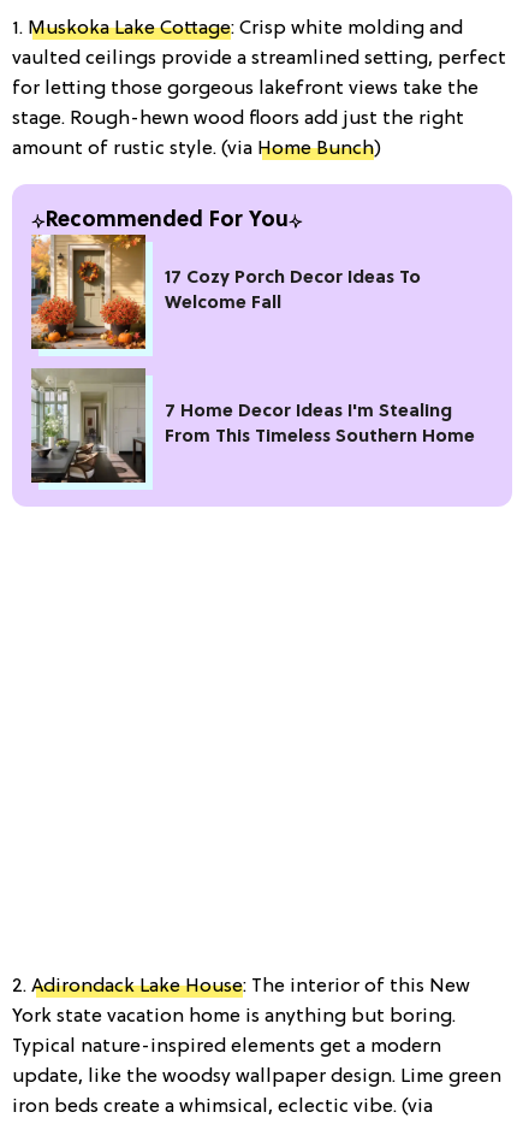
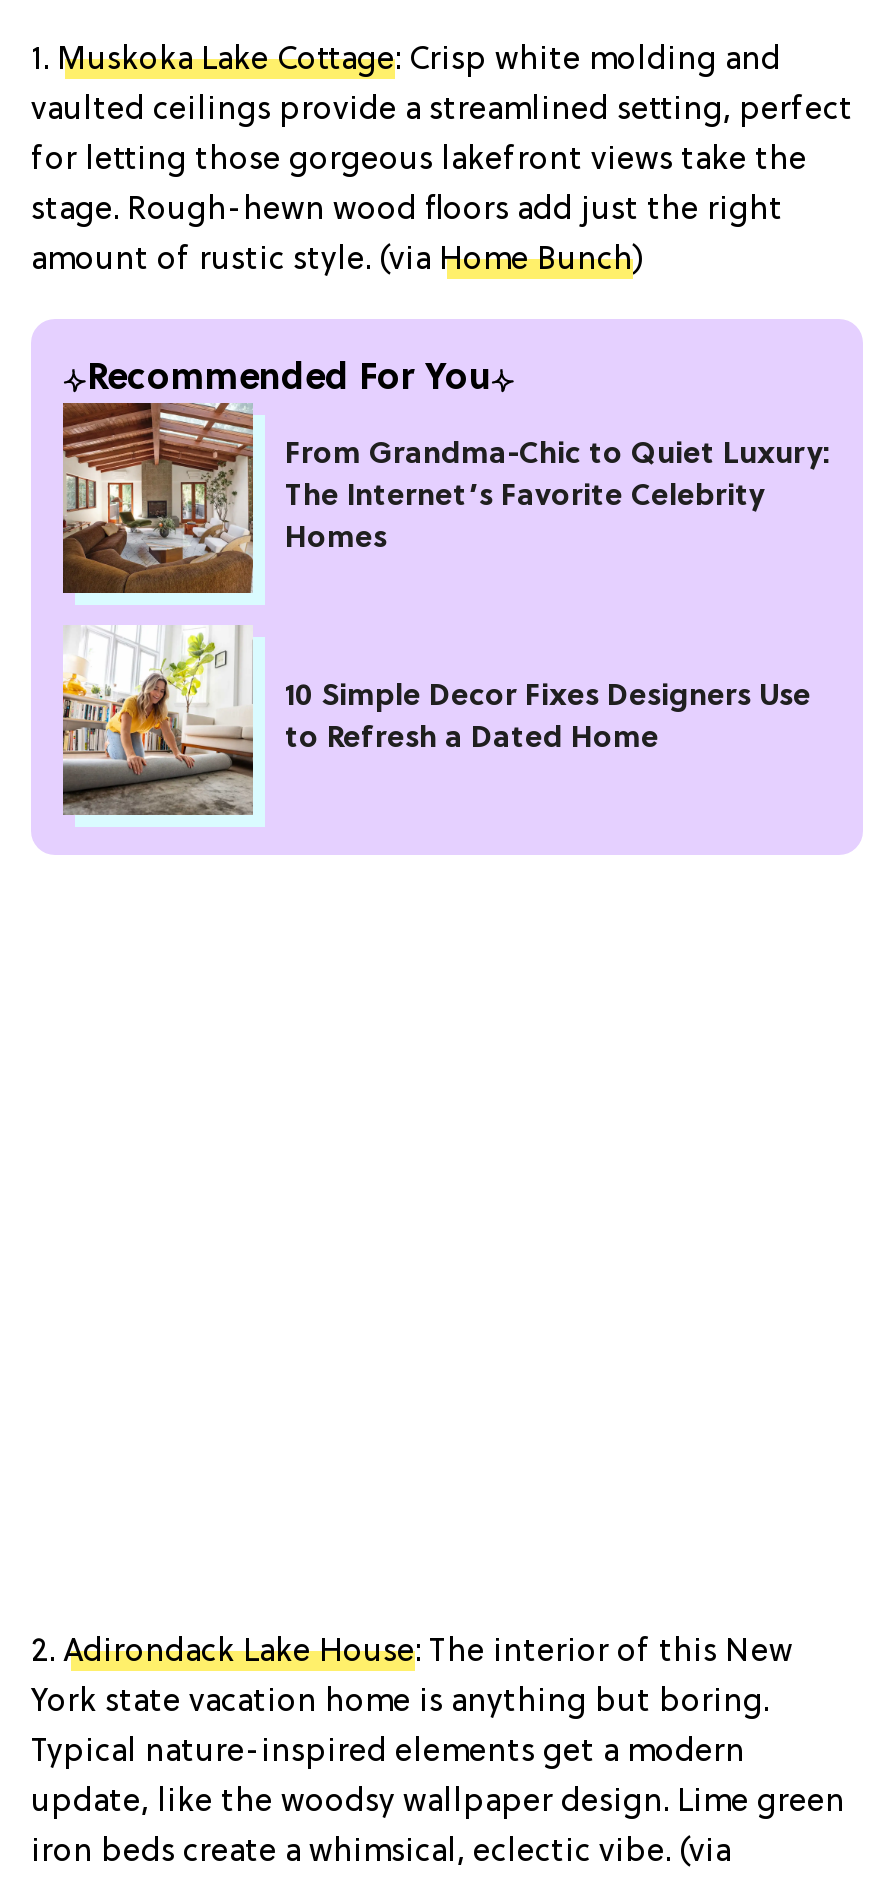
[30,233,421,350] [image] | 17 Cozy Porch Decor Ideas To | Welcome Fall -> [61,401,831,595] [image] | From Grandma-Chic to Quiet Luxury: | The Internet’s Favorite Celebrity | Homes
[30,367,475,484] [image] | 7 Home Decor Ideas I'm Stealing | From This Timeless Southern Home -> [61,625,811,817] [image] | 10 Simple Decor Fixes Designers Use | to Refresh a Dated Home

